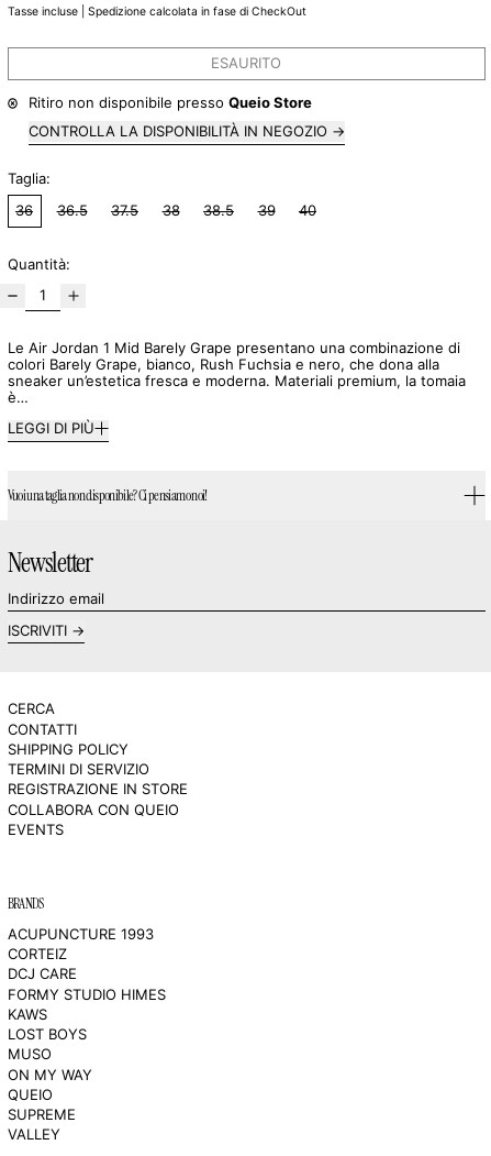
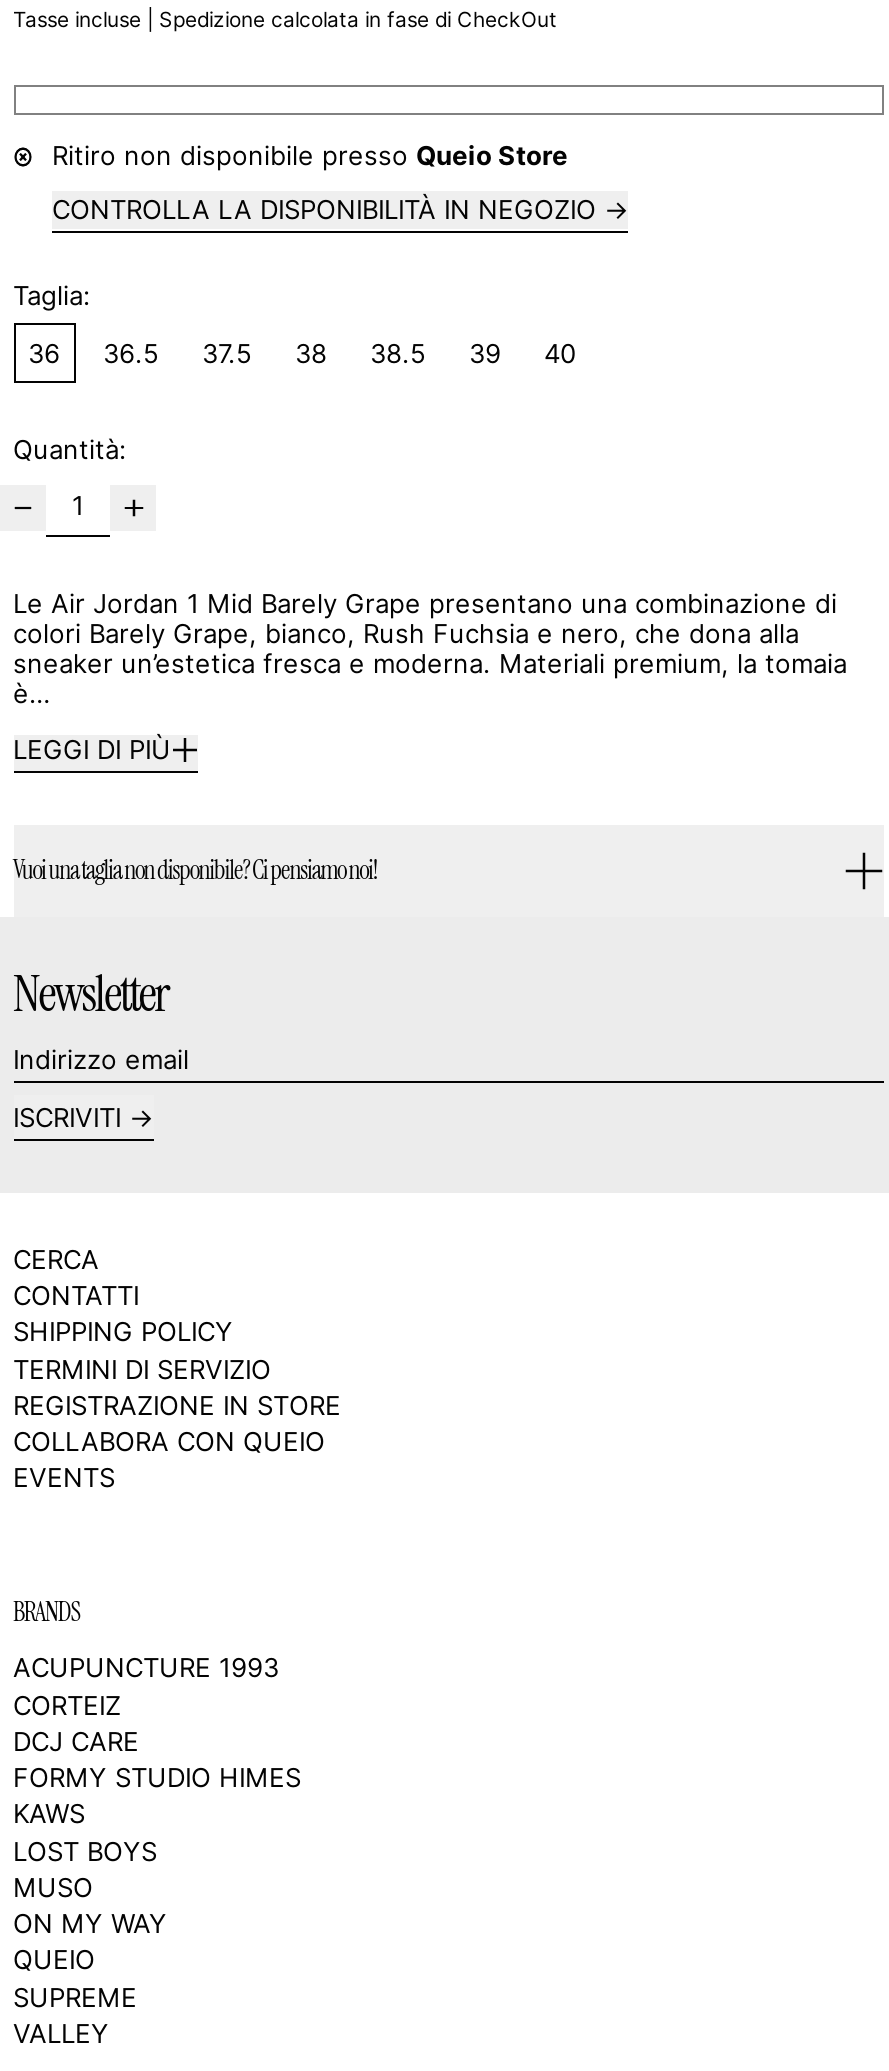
[211,54,281,72] ESAURITO -> none

